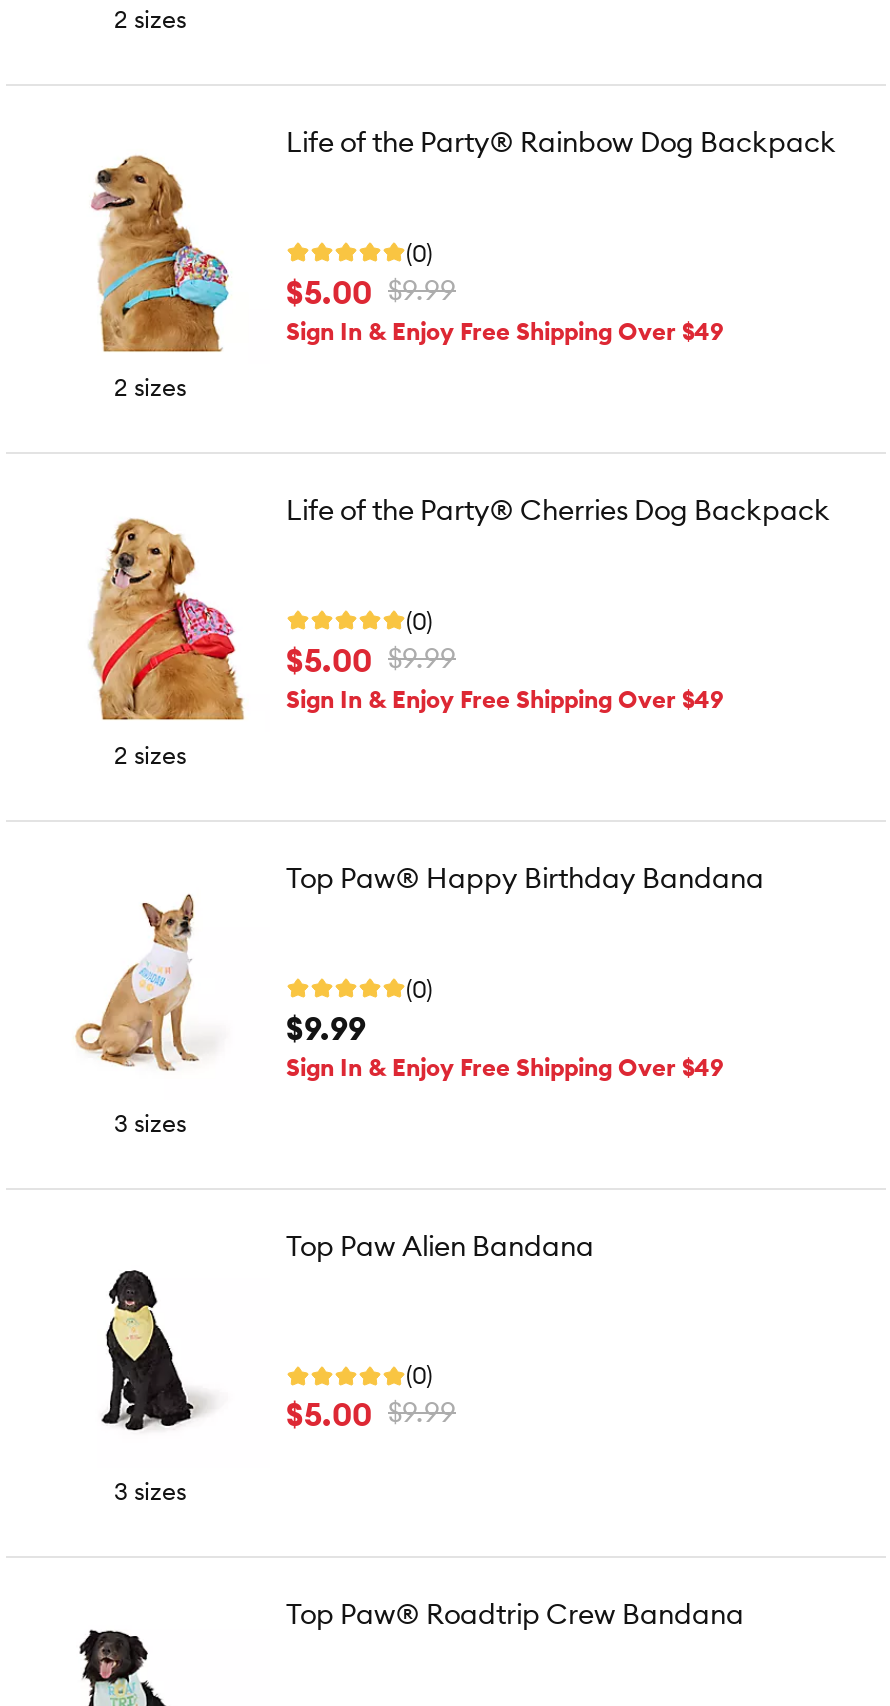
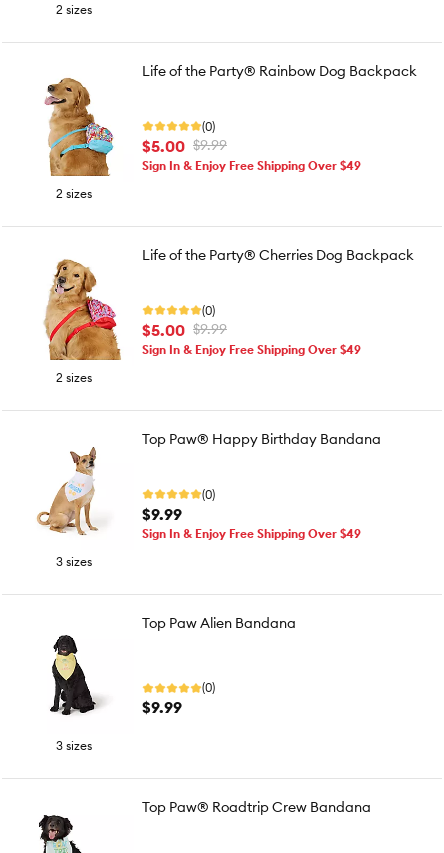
[286,1394,456,1434] $5.00 $9.99 -> [142,697,182,717] $9.99

